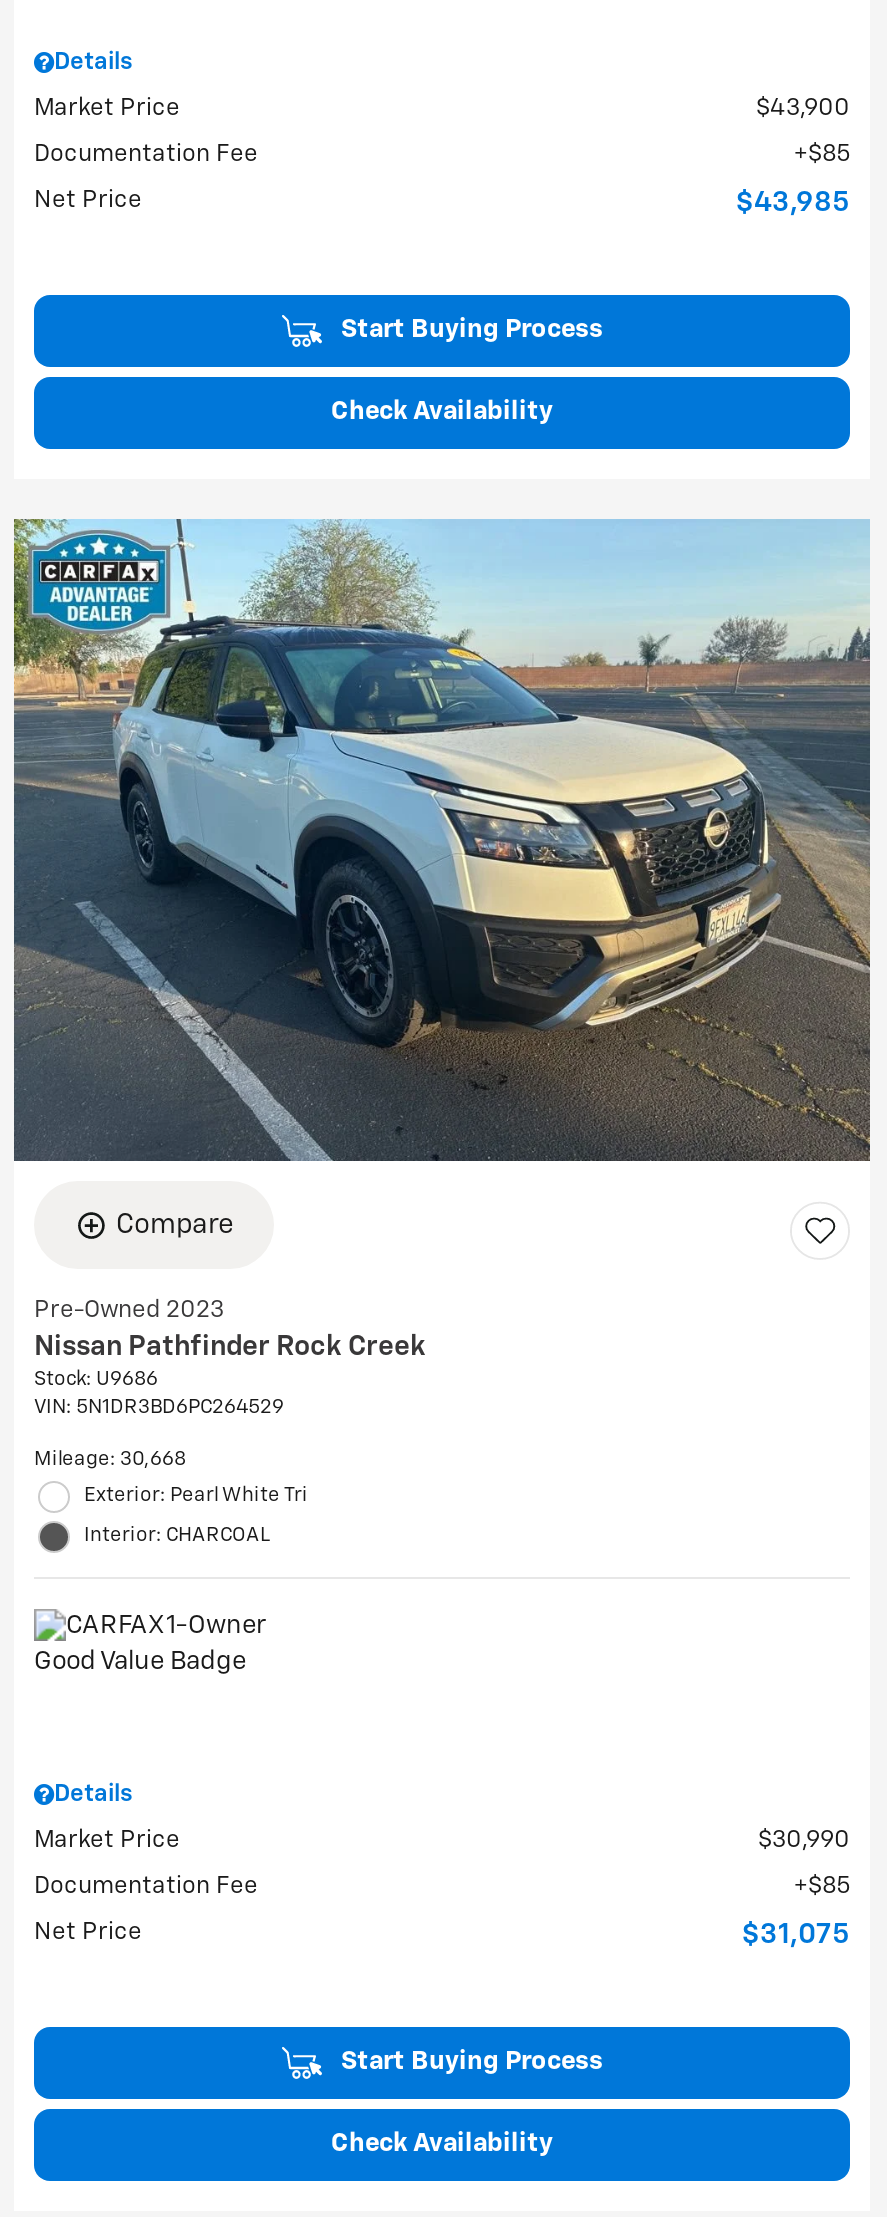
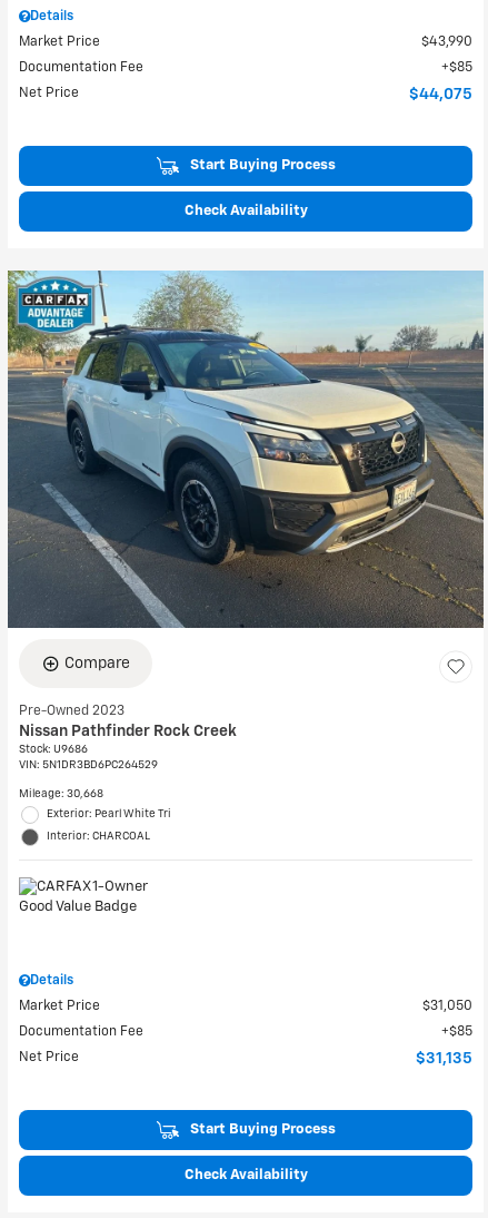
[756,97,850,121] $43,900 -> [421,36,472,49] $43,990
[736,189,850,217] $43,985 -> [409,87,472,102] $44,075
[758,1829,850,1853] $30,990 -> [422,1000,472,1013] $31,050
[742,1921,850,1949] $31,075 -> [416,1051,472,1067] $31,135

